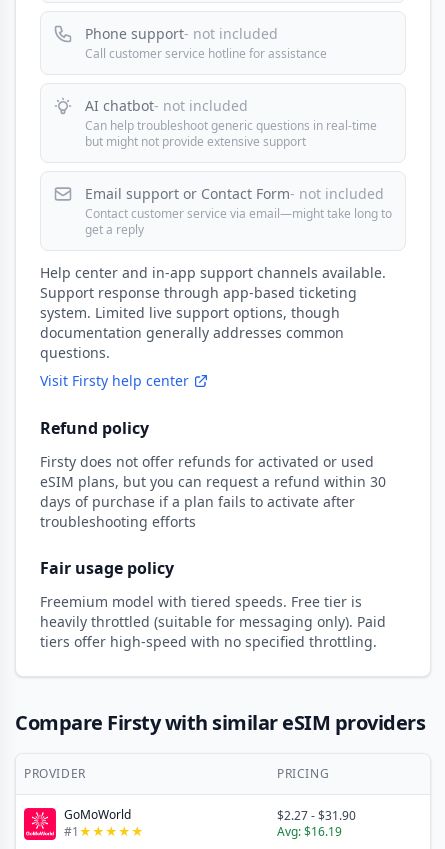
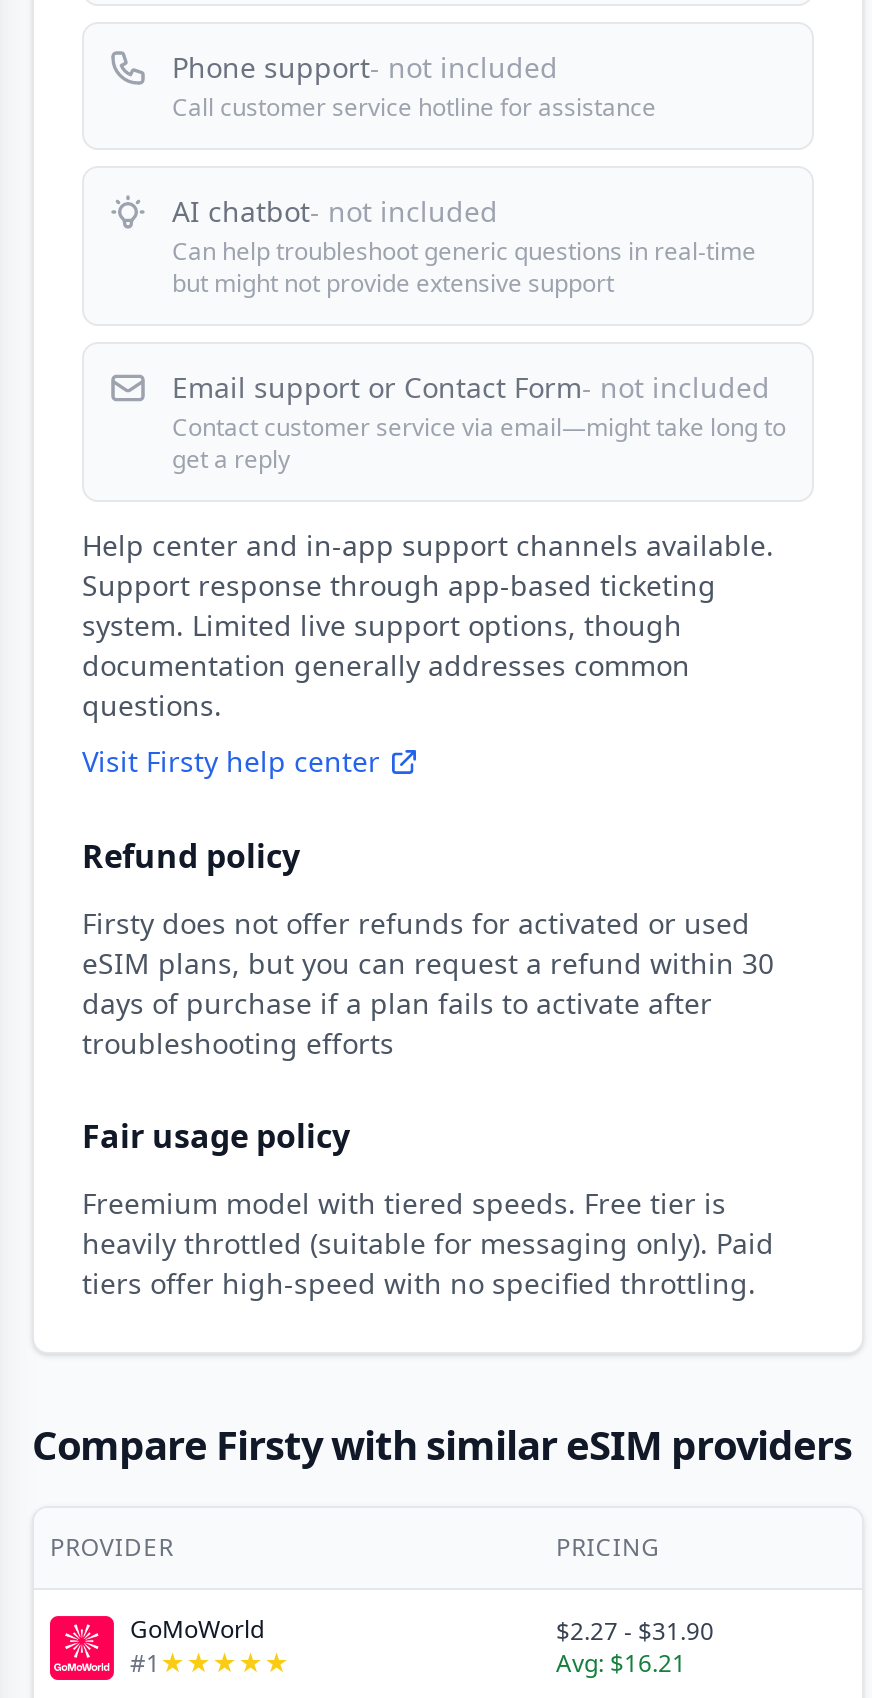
[277,823,342,840] Avg: $16.19 -> [556,1646,686,1680] Avg: $16.21

